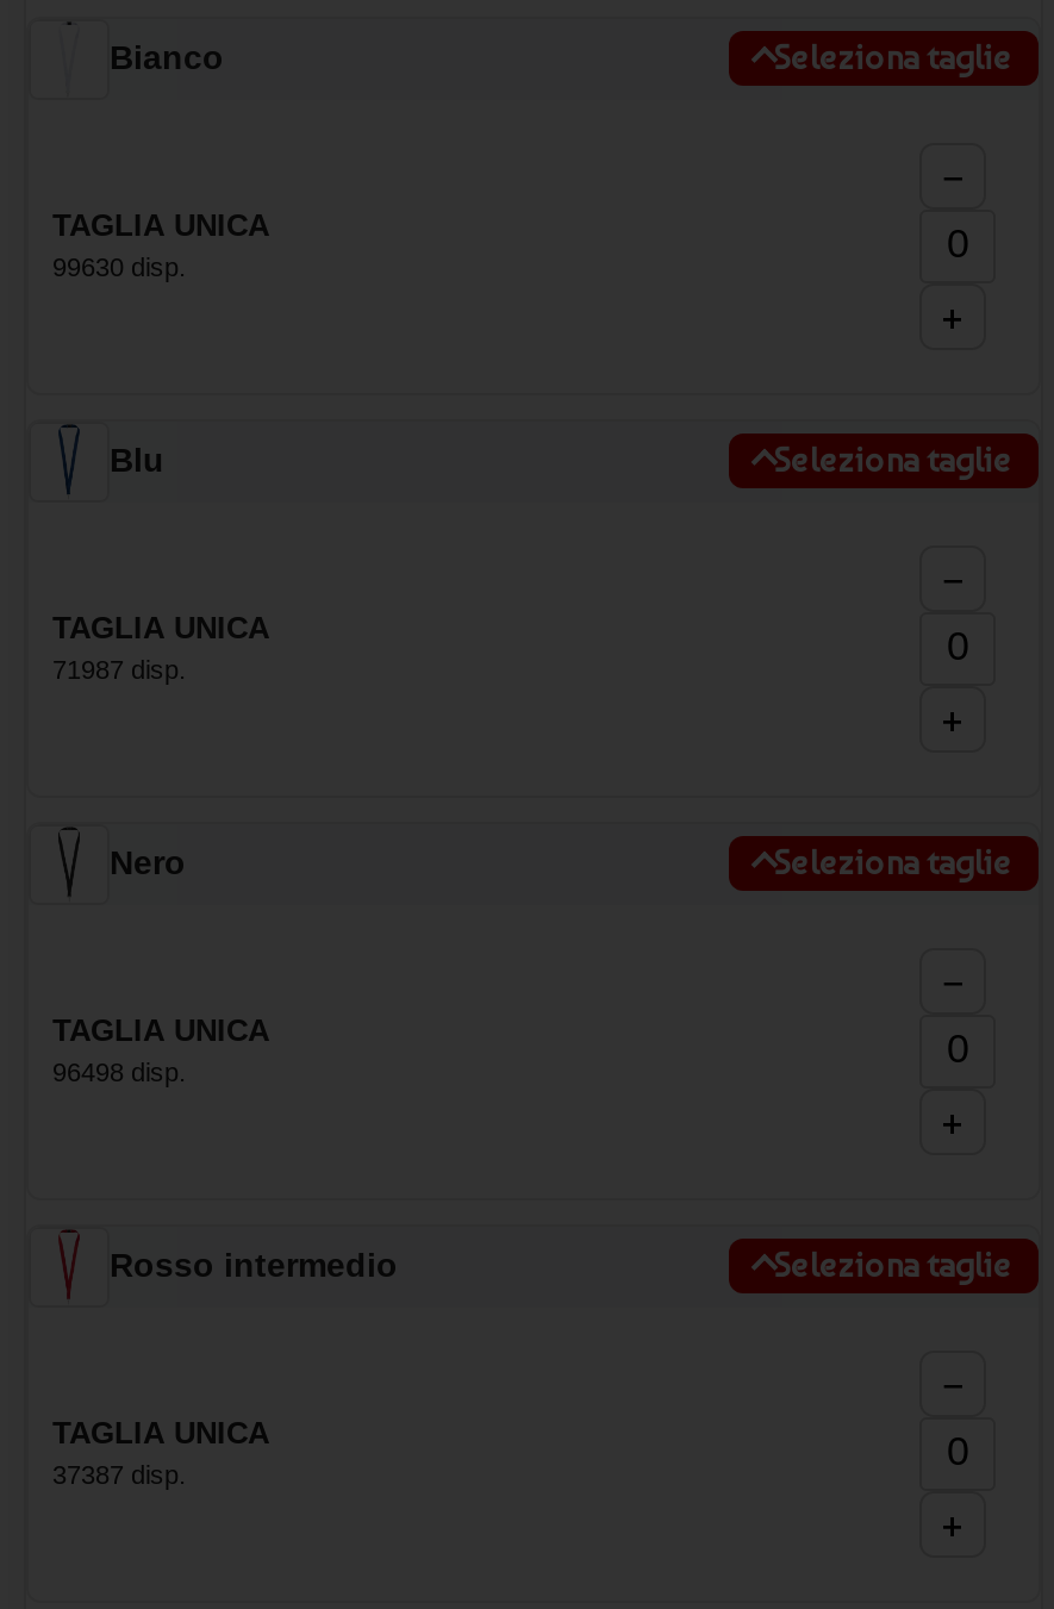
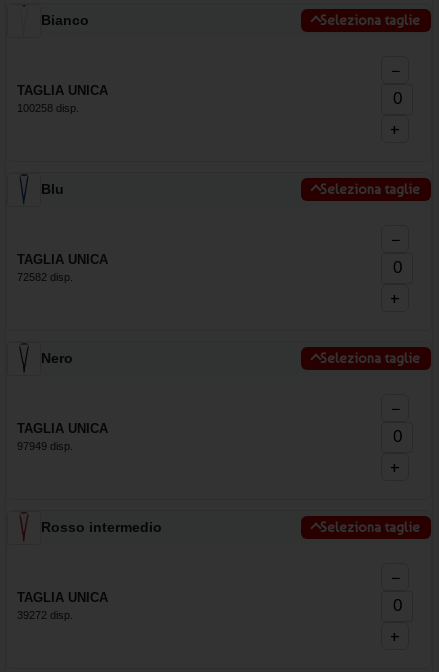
[52,251,186,280] 99630 disp. -> [17,101,79,113] 100258 disp.
[52,654,186,682] 71987 disp. -> [17,270,73,282] 72582 disp.
[52,1056,186,1085] 96498 disp. -> [17,439,73,451] 97949 disp.
[52,1459,186,1488] 37387 disp. -> [17,608,73,620] 39272 disp.

